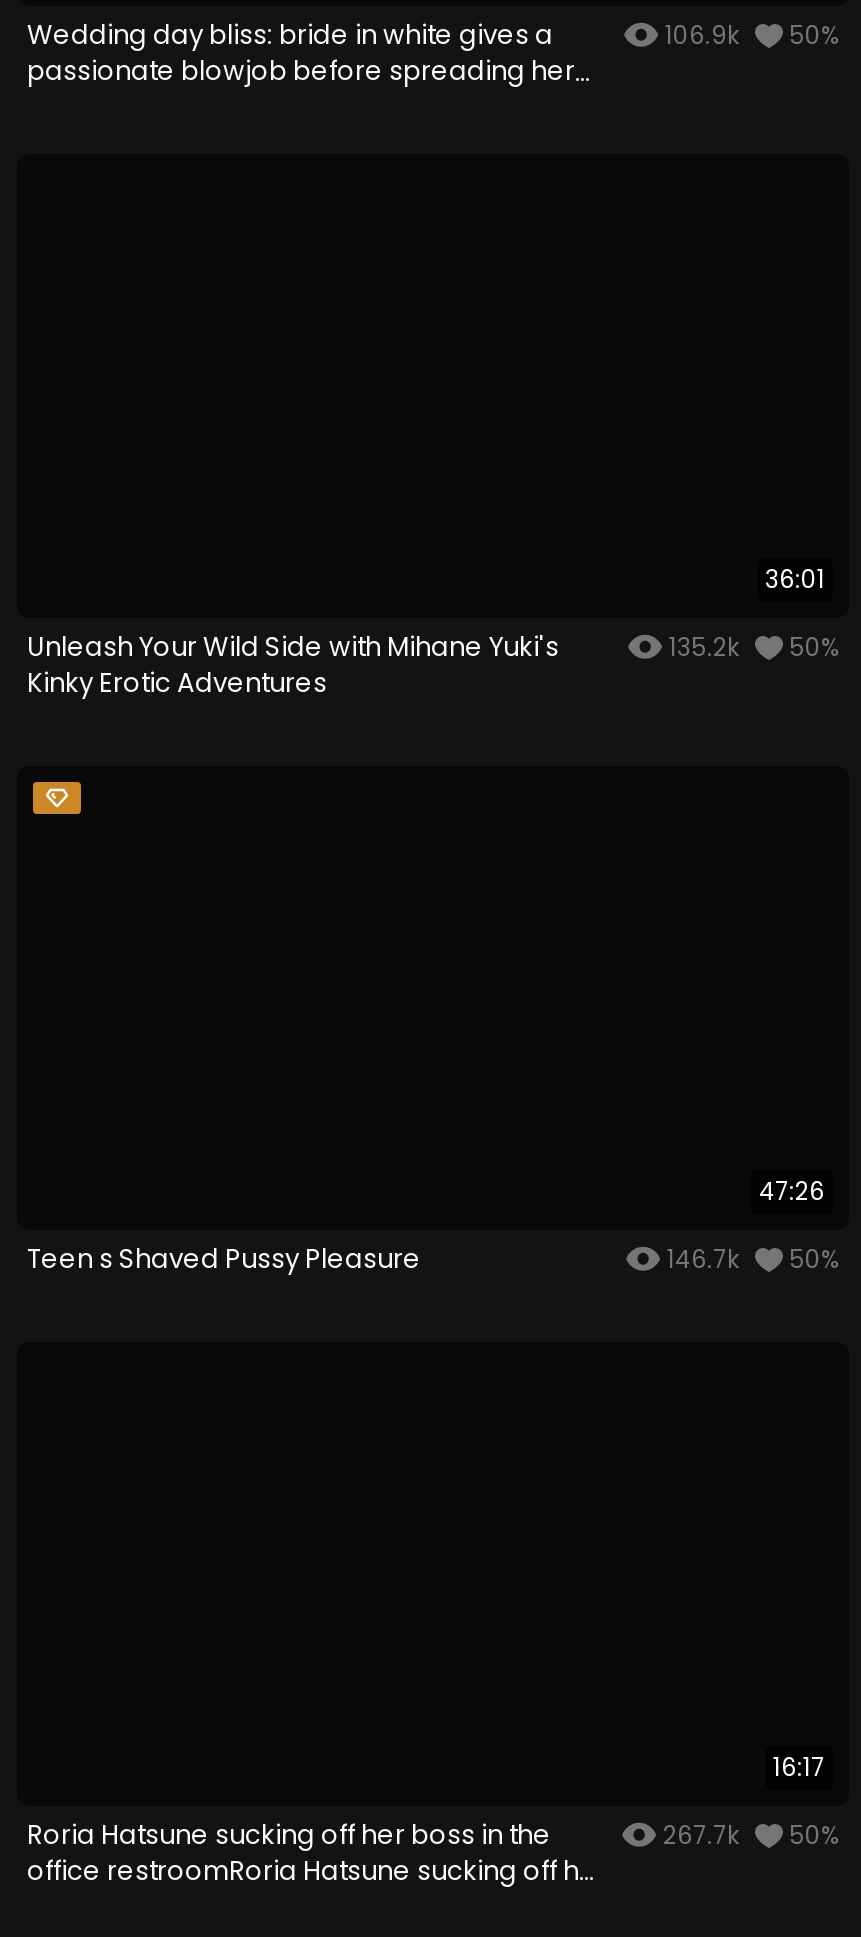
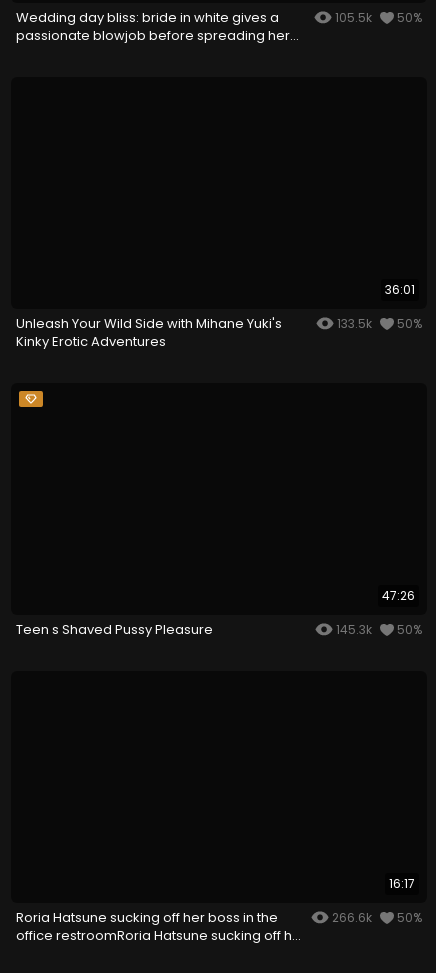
[659,19,839,53] 106.9k 50% -> [332,9,422,26] 105.5k 50%
[663,631,839,665] 135.2k 50% -> [334,315,422,332] 133.5k 50%
[661,1242,839,1276] 146.7k 50% -> [333,621,422,638] 145.3k 50%
[657,1818,839,1852] 267.7k 50% -> [329,909,422,926] 266.6k 50%

